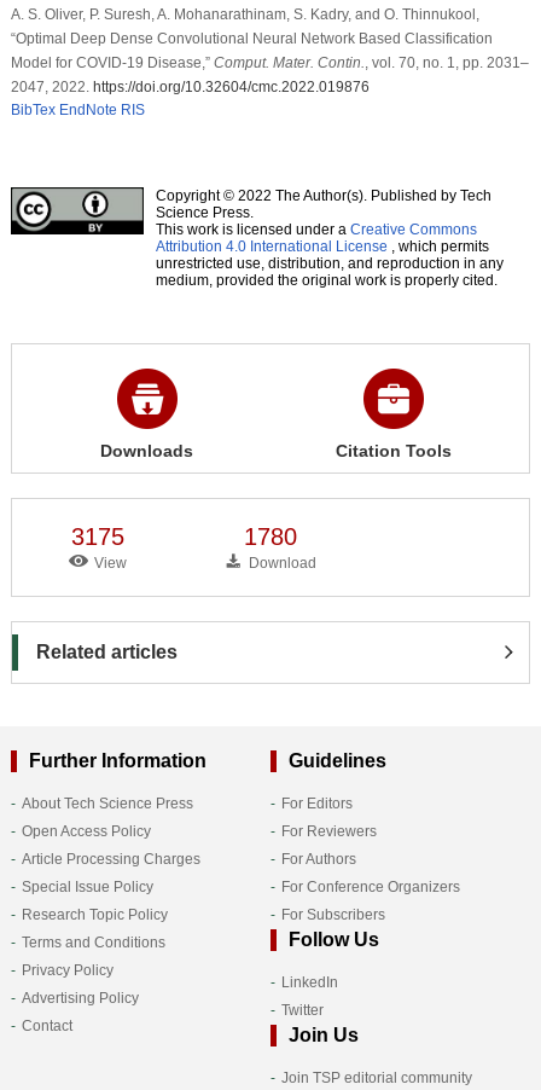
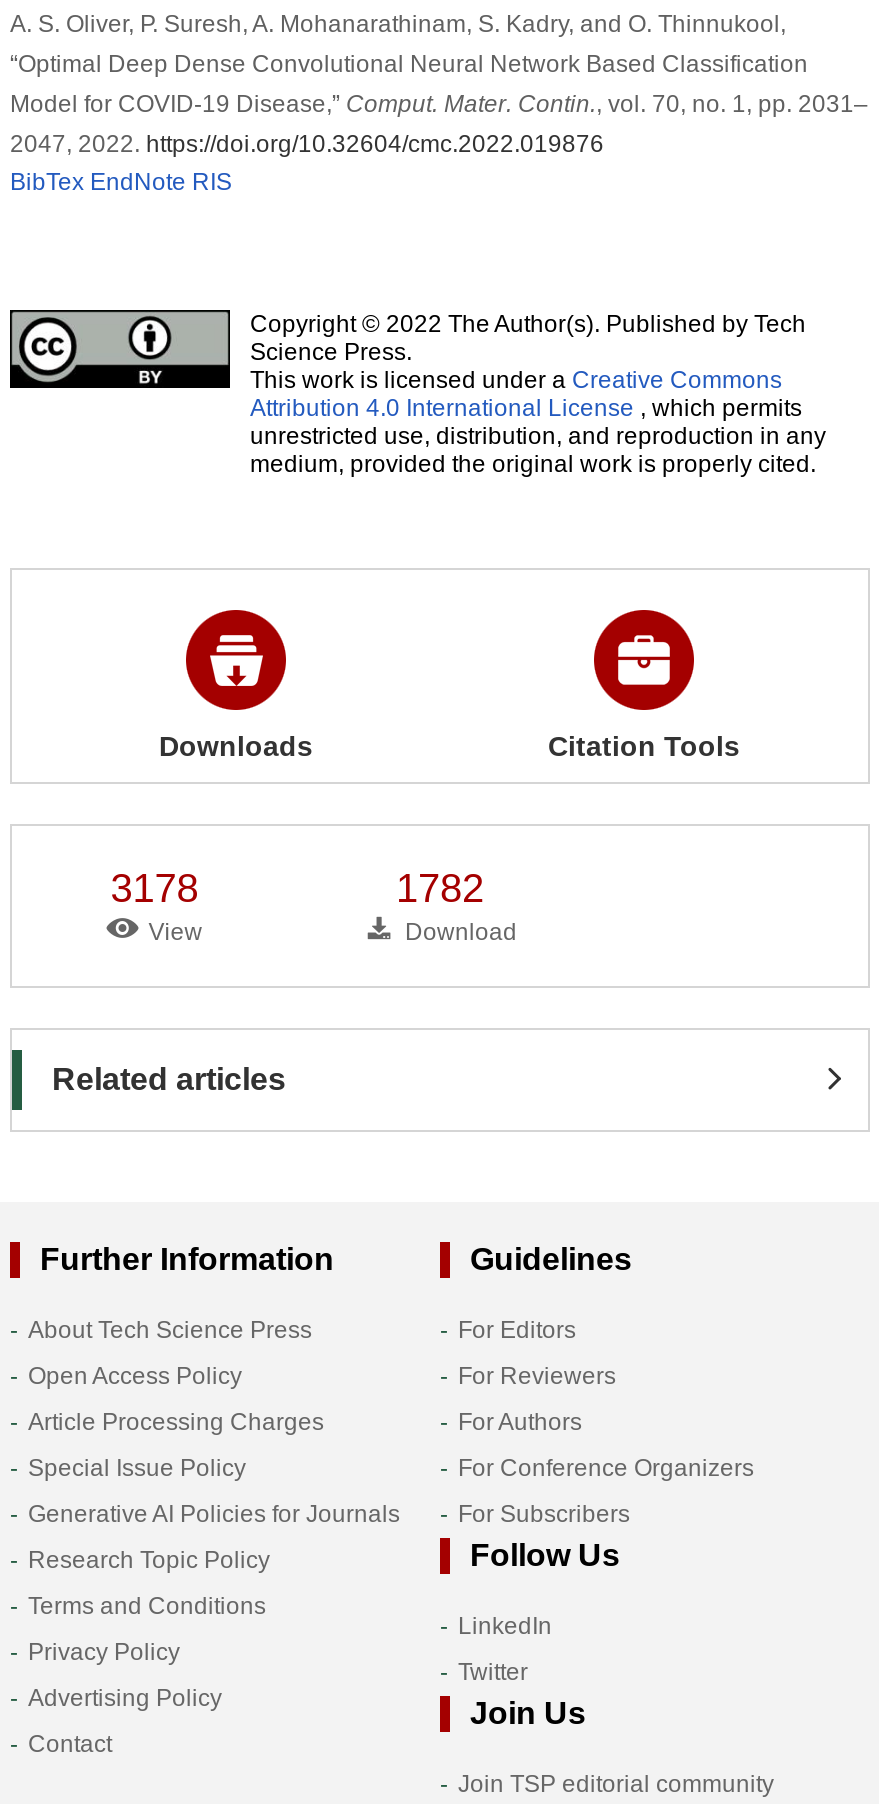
[72,523,125,549] 3175 -> [111,865,199,909] 3178
[244,523,297,549] 1780 -> [396,865,484,909] 1782
moved [22,906,168,1034] -> [28,1545,270,1757]: Research Topic Policy | Terms and Conditions | Privacy Policy | Advertising Policy | Contact
none -> [28,1499,400,1527] Generative AI Policies for Journals

